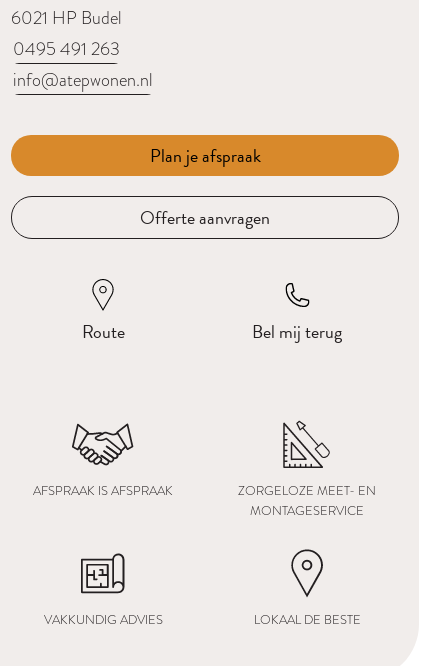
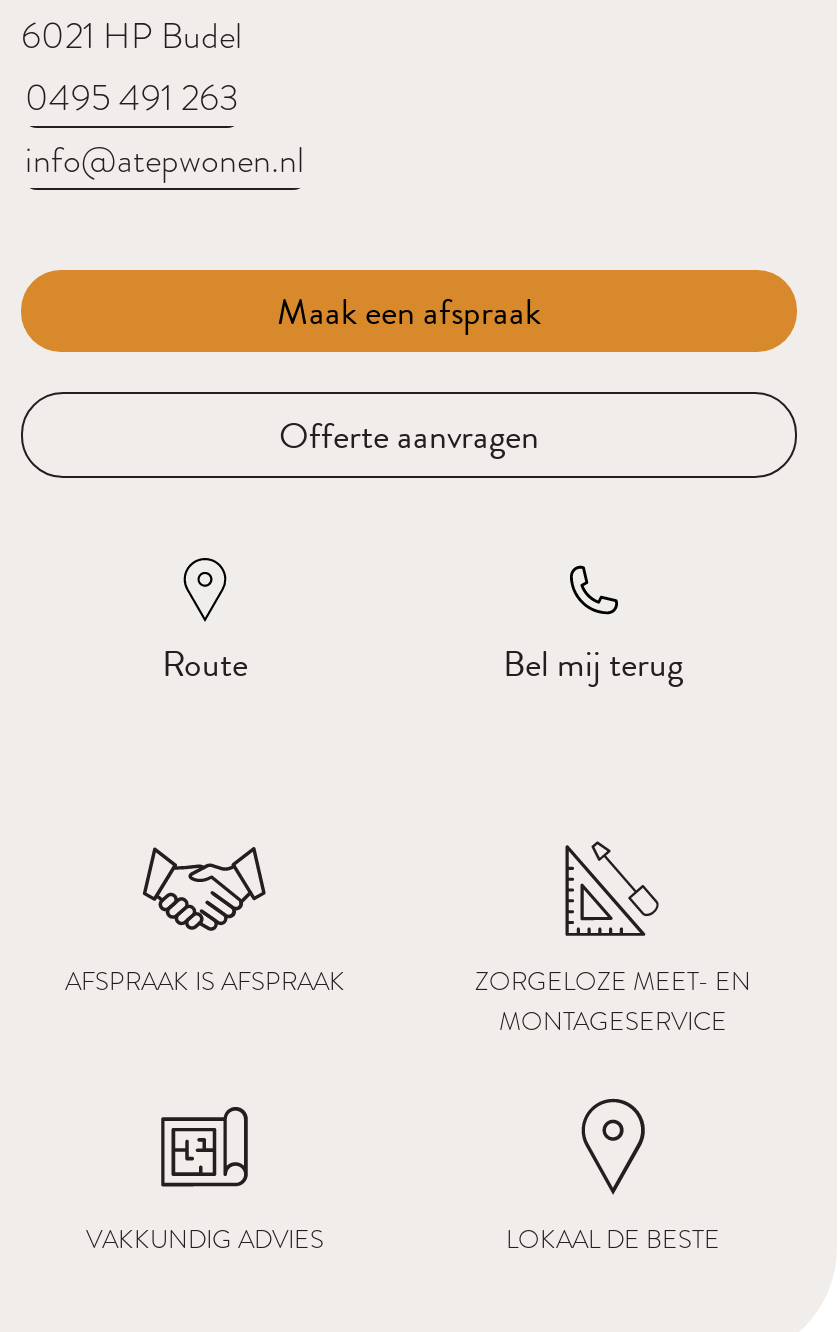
[149,141,260,168] Plan je afspraak -> [277,283,541,337] Maak een afspraak

